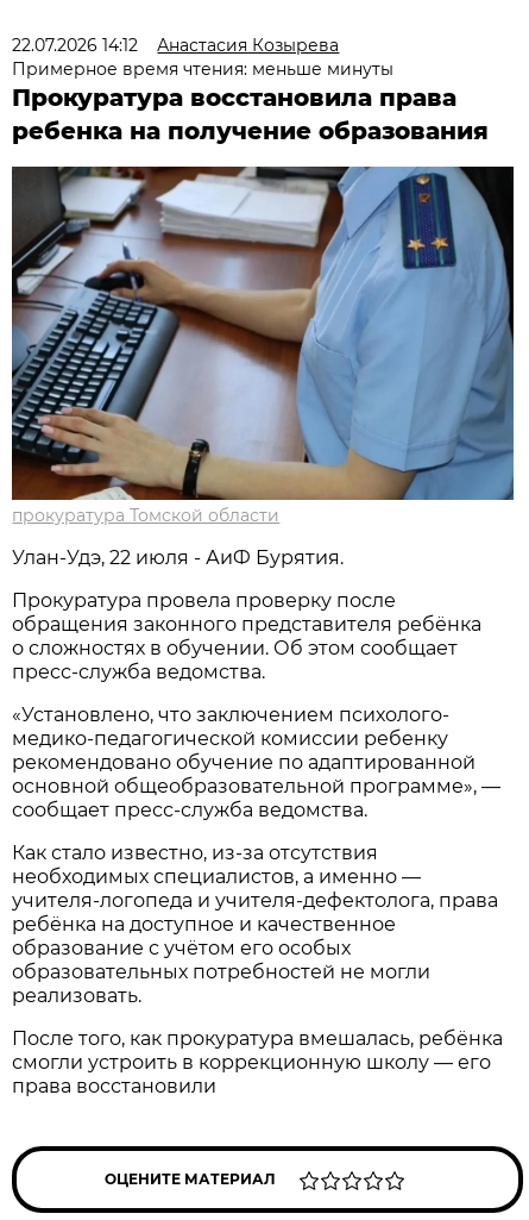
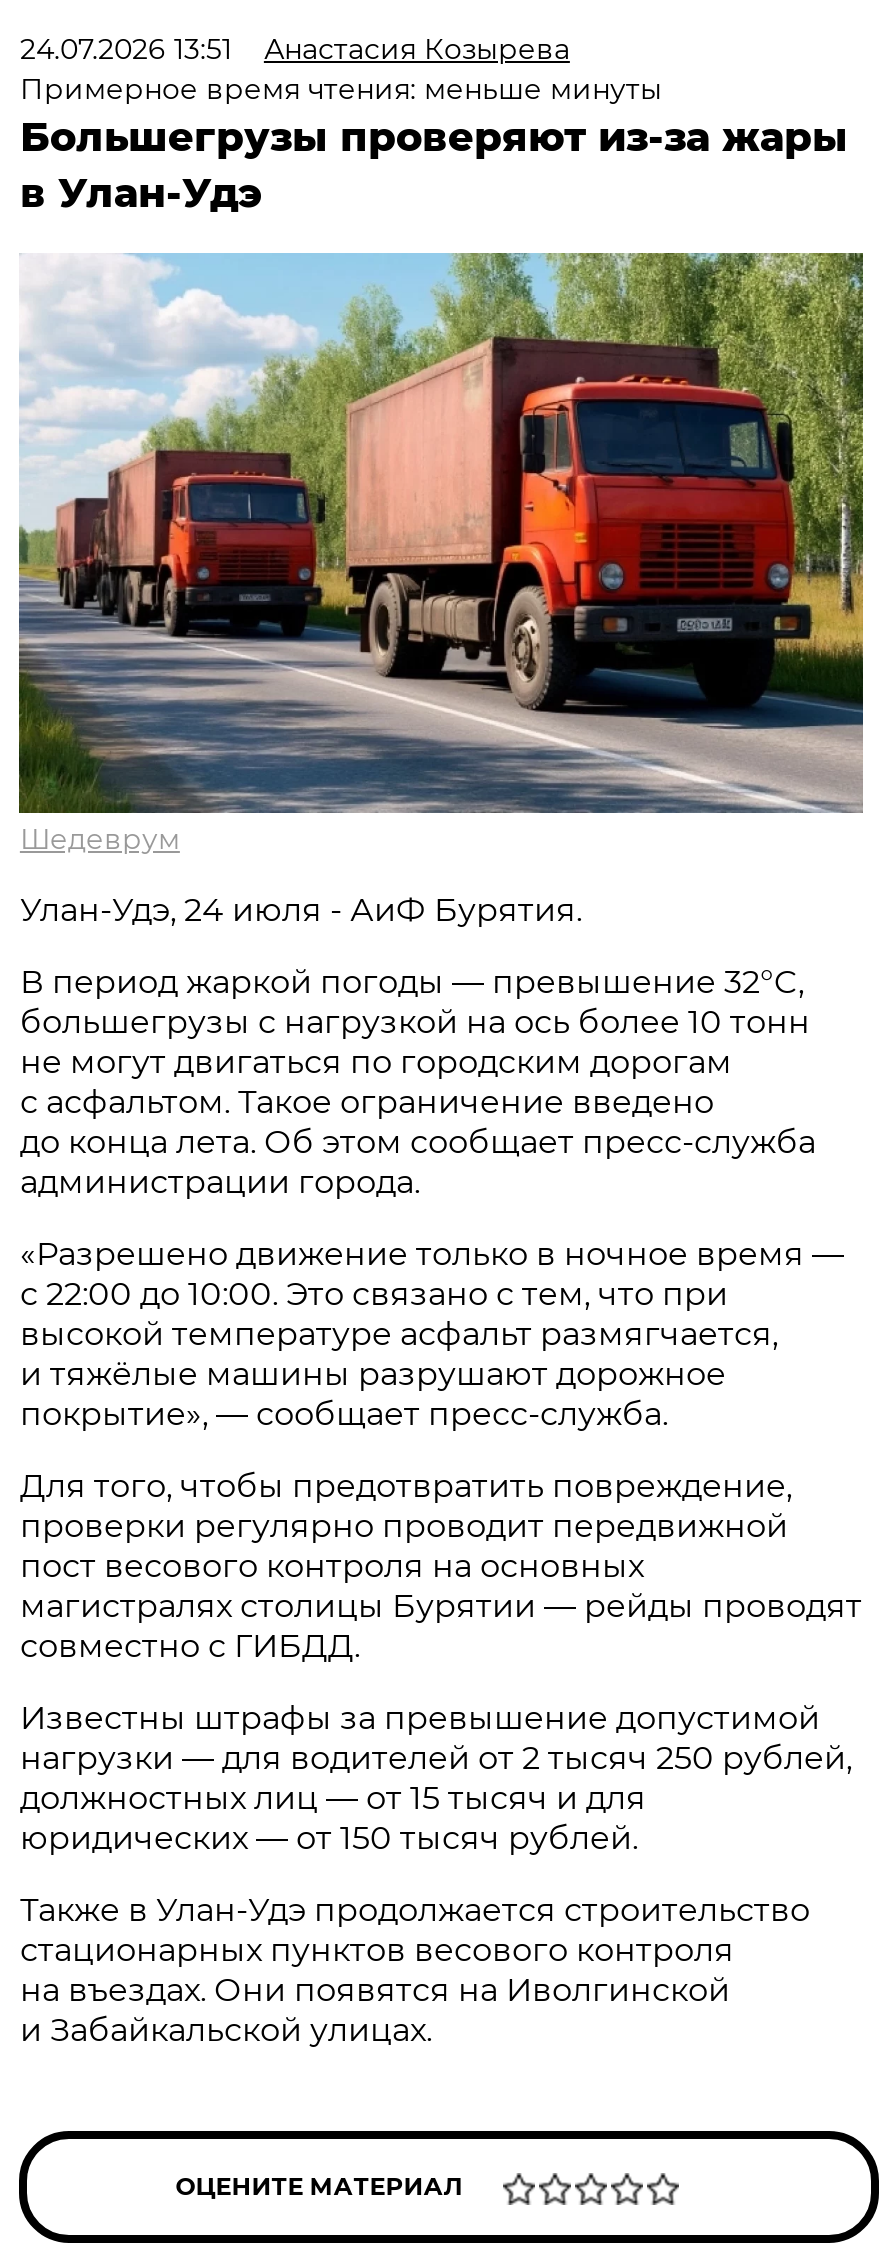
[12,35,339,56] 22.07.2026 14:12 Анастасия Козырева -> [20,31,570,67] 24.07.2026 13:51 Анастасия Козырева
[12,83,489,145] Прокуратура восстановила права | ребенка на получение образования -> [20,113,848,217] Большегрузы проверяют из-за жары | в Улан-Удэ
[11,165,515,1097] [image] | прокуратура Томской области | Улан-Удэ, 22 июля - АиФ Бурятия. | Прокуратура провела проверку после | обращения законного представителя ребёнка | о сложностях в обучении. Об этом сообщает | пресс-служба ведомства. | «Установлено, что заключением психолого- | медико-педагогической комиссии ребенку | рекомендовано обучение по адаптированной | основной общеобразовательной программе», — | сообщает пресс-служба ведомства. | Как стало известно, из-за отсутствия | необходимых специалистов, а именно — | учителя-логопеда и учителя-дефектолога, права | ребёнка на доступное и качественное | образование с учётом его особых | образовательных потребностей не могли | реализовать. | После того, как прокуратура вмешалась, ребёнка | смогли устроить в коррекционную школу — его | права восстановили -> [19,251,865,2049] [image] | Шедеврум | Улан-Удэ, 24 июля - АиФ Бурятия. | В период жаркой погоды — превышение 32°C, | большегрузы с нагрузкой на ось более 10 тонн | не могут двигаться по городским дорогам | с асфальтом. Такое ограничение введено | до конца лета. Об этом сообщает пресс-служба | администрации города. | «Разрешено движение только в ночное время — | с 22:00 до 10:00. Это связано с тем, что при | высокой температуре асфальт размягчается, | и тяжёлые машины разрушают дорожное | покрытие», — сообщает пресс-служба. | Для того, чтобы предотвратить повреждение, | проверки регулярно проводит передвижной | пост весового контроля на основных | магистралях столицы Бурятии — рейды проводят | совместно с ГИБДД. | Известны штрафы за превышение допустимой | нагрузки — для водителей от 2 тысяч 250 рублей, | должностных лиц — от 15 тысяч и для | юридических — от 150 тысяч рублей. | Также в Улан-Удэ продолжается строительство | стационарных пунктов весового контроля | на въездах. Они появятся на Иволгинской | и Забайкальской улицах.

